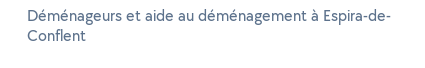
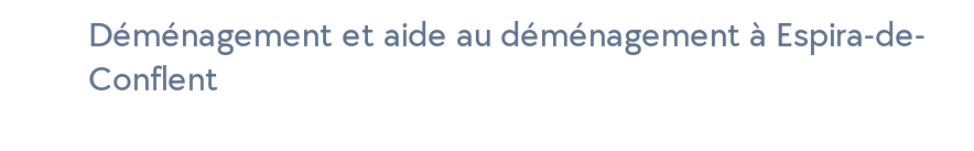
[27,5,391,26] Déménageurs et aide au déménagement à Espira-de- -> [88,11,926,57] Déménagement et aide au déménagement à Espira-de-

